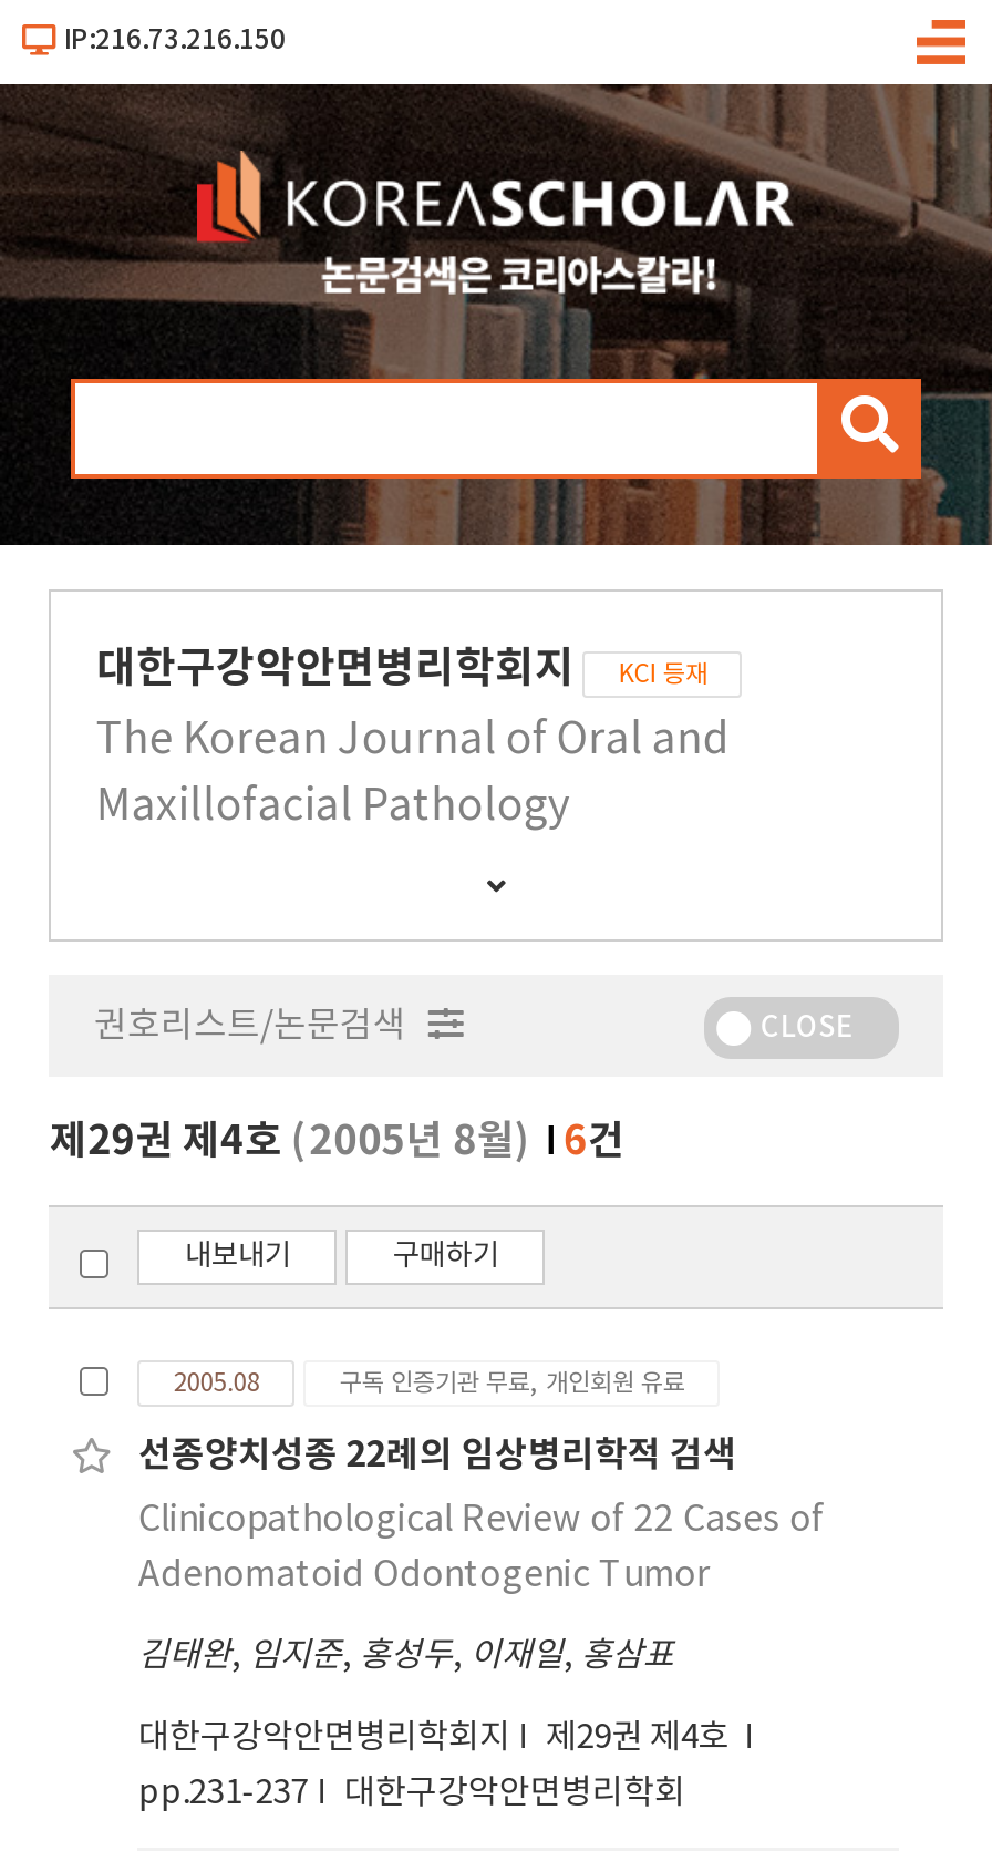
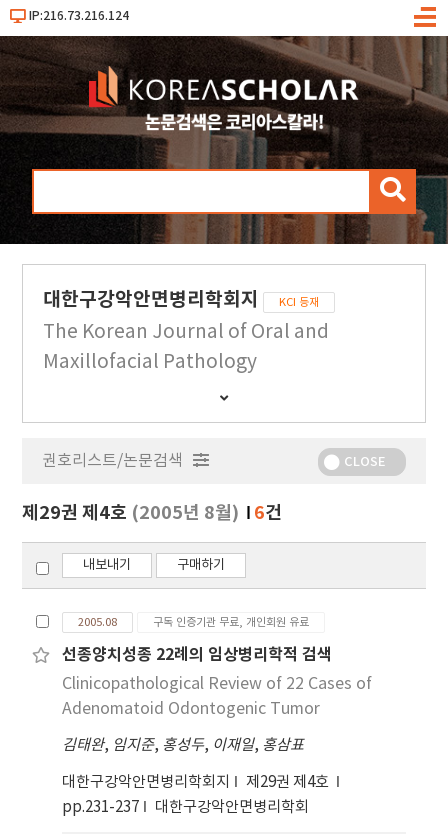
[64,24,286,55] IP:216.73.216.150 -> [29,9,129,23] IP:216.73.216.124

